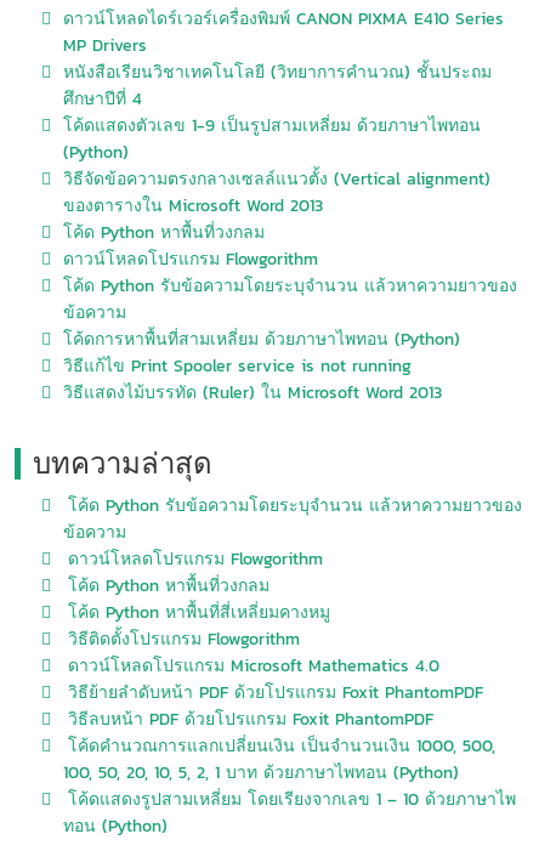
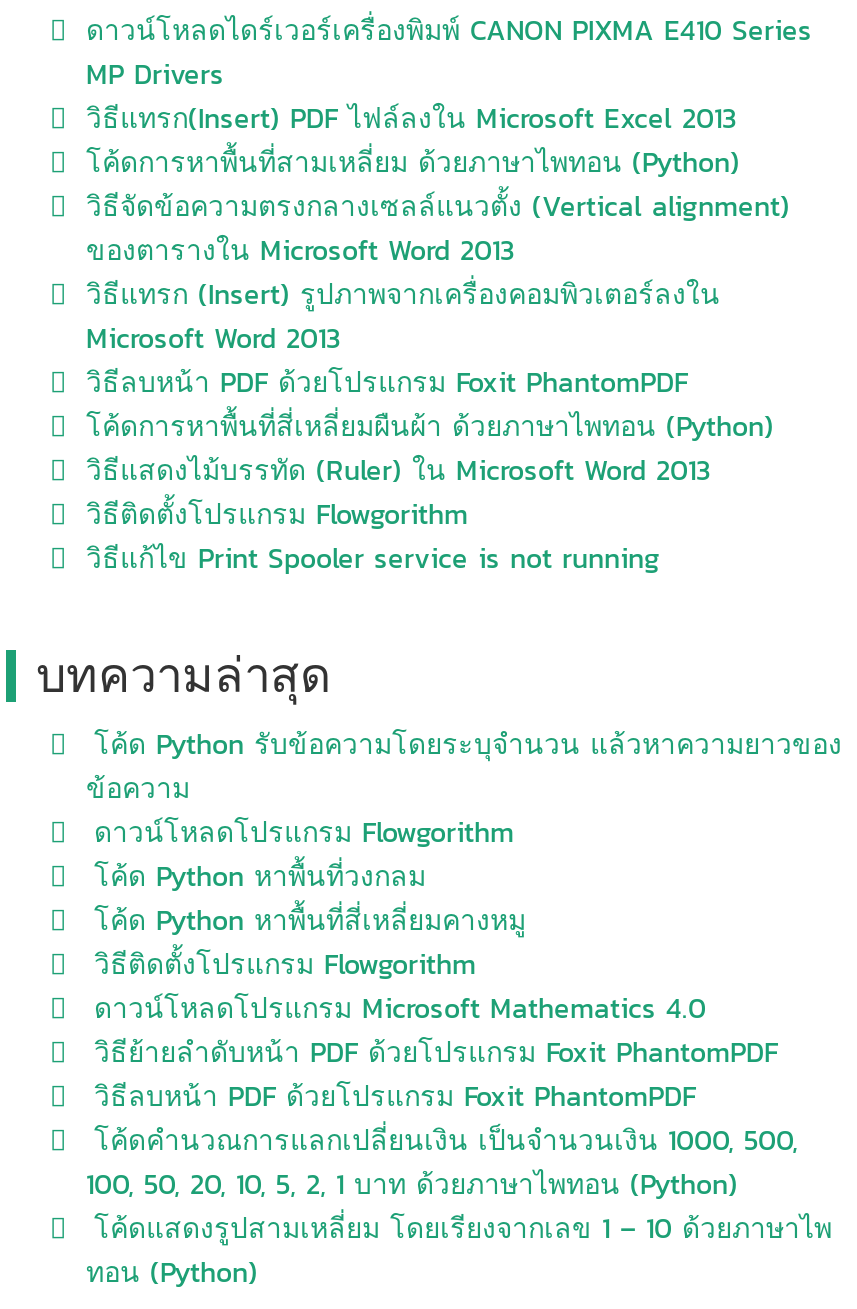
[63,59,492,165] หนังสือเรียนวิชาเทคโนโลยี (วิทยาการคำนวณ) ชั้นประถม | ศึกษาปีที่ 4 | โค้ดแสดงตัวเลข 1-9 เป็นรูปสามเหลี่ยม ด้วยภาษาไพทอน | (Python) -> [86,98,736,140] วิธีแทรก(Insert) PDF ไฟล์ลงใน Microsoft Excel 2013
[63,220,517,325] โค้ด Python หาพื้นที่วงกลม | ดาวน์โหลดโปรแกรม Flowgorithm | โค้ด Python รับข้อความโดยระบุจำนวน แล้วหาความยาวของ | ข้อความ -> [86,274,774,536] วิธีแทรก (Insert) รูปภาพจากเครื่องคอมพิวเตอร์ลงใน | Microsoft Word 2013 | วิธีลบหน้า PDF ด้วยโปรแกรม Foxit PhantomPDF | โค้ดการหาพื้นที่สี่เหลี่ยมผืนผ้า ด้วยภาษาไพทอน (Python) | วิธีติดตั้งโปรแกรม Flowgorithm
moved [63,327,460,352] -> [86,142,740,184]: โค้ดการหาพื้นที่สามเหลี่ยม ด้วยภาษาไพทอน (Python)
moved [63,380,442,405] -> [86,450,710,492]: วิธีแสดงไม้บรรทัด (Ruler) ใน Microsoft Word 2013

